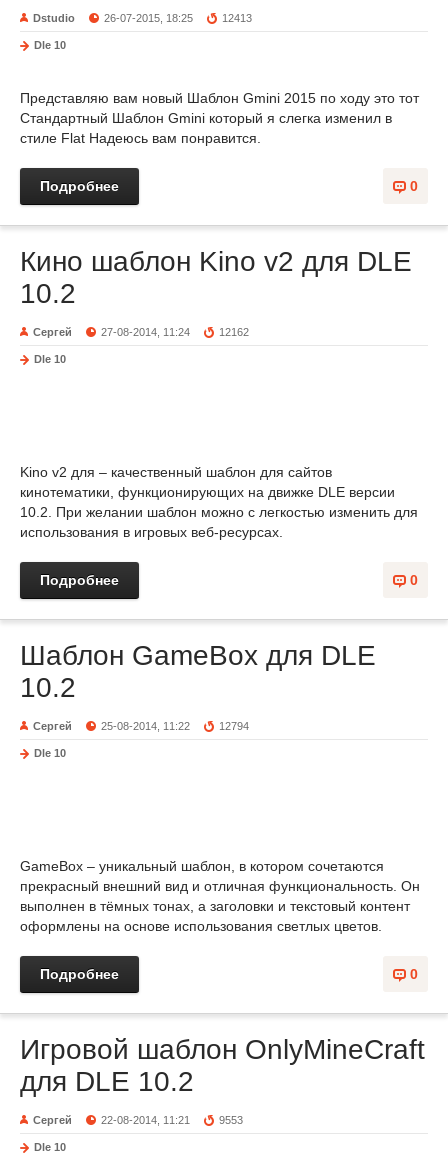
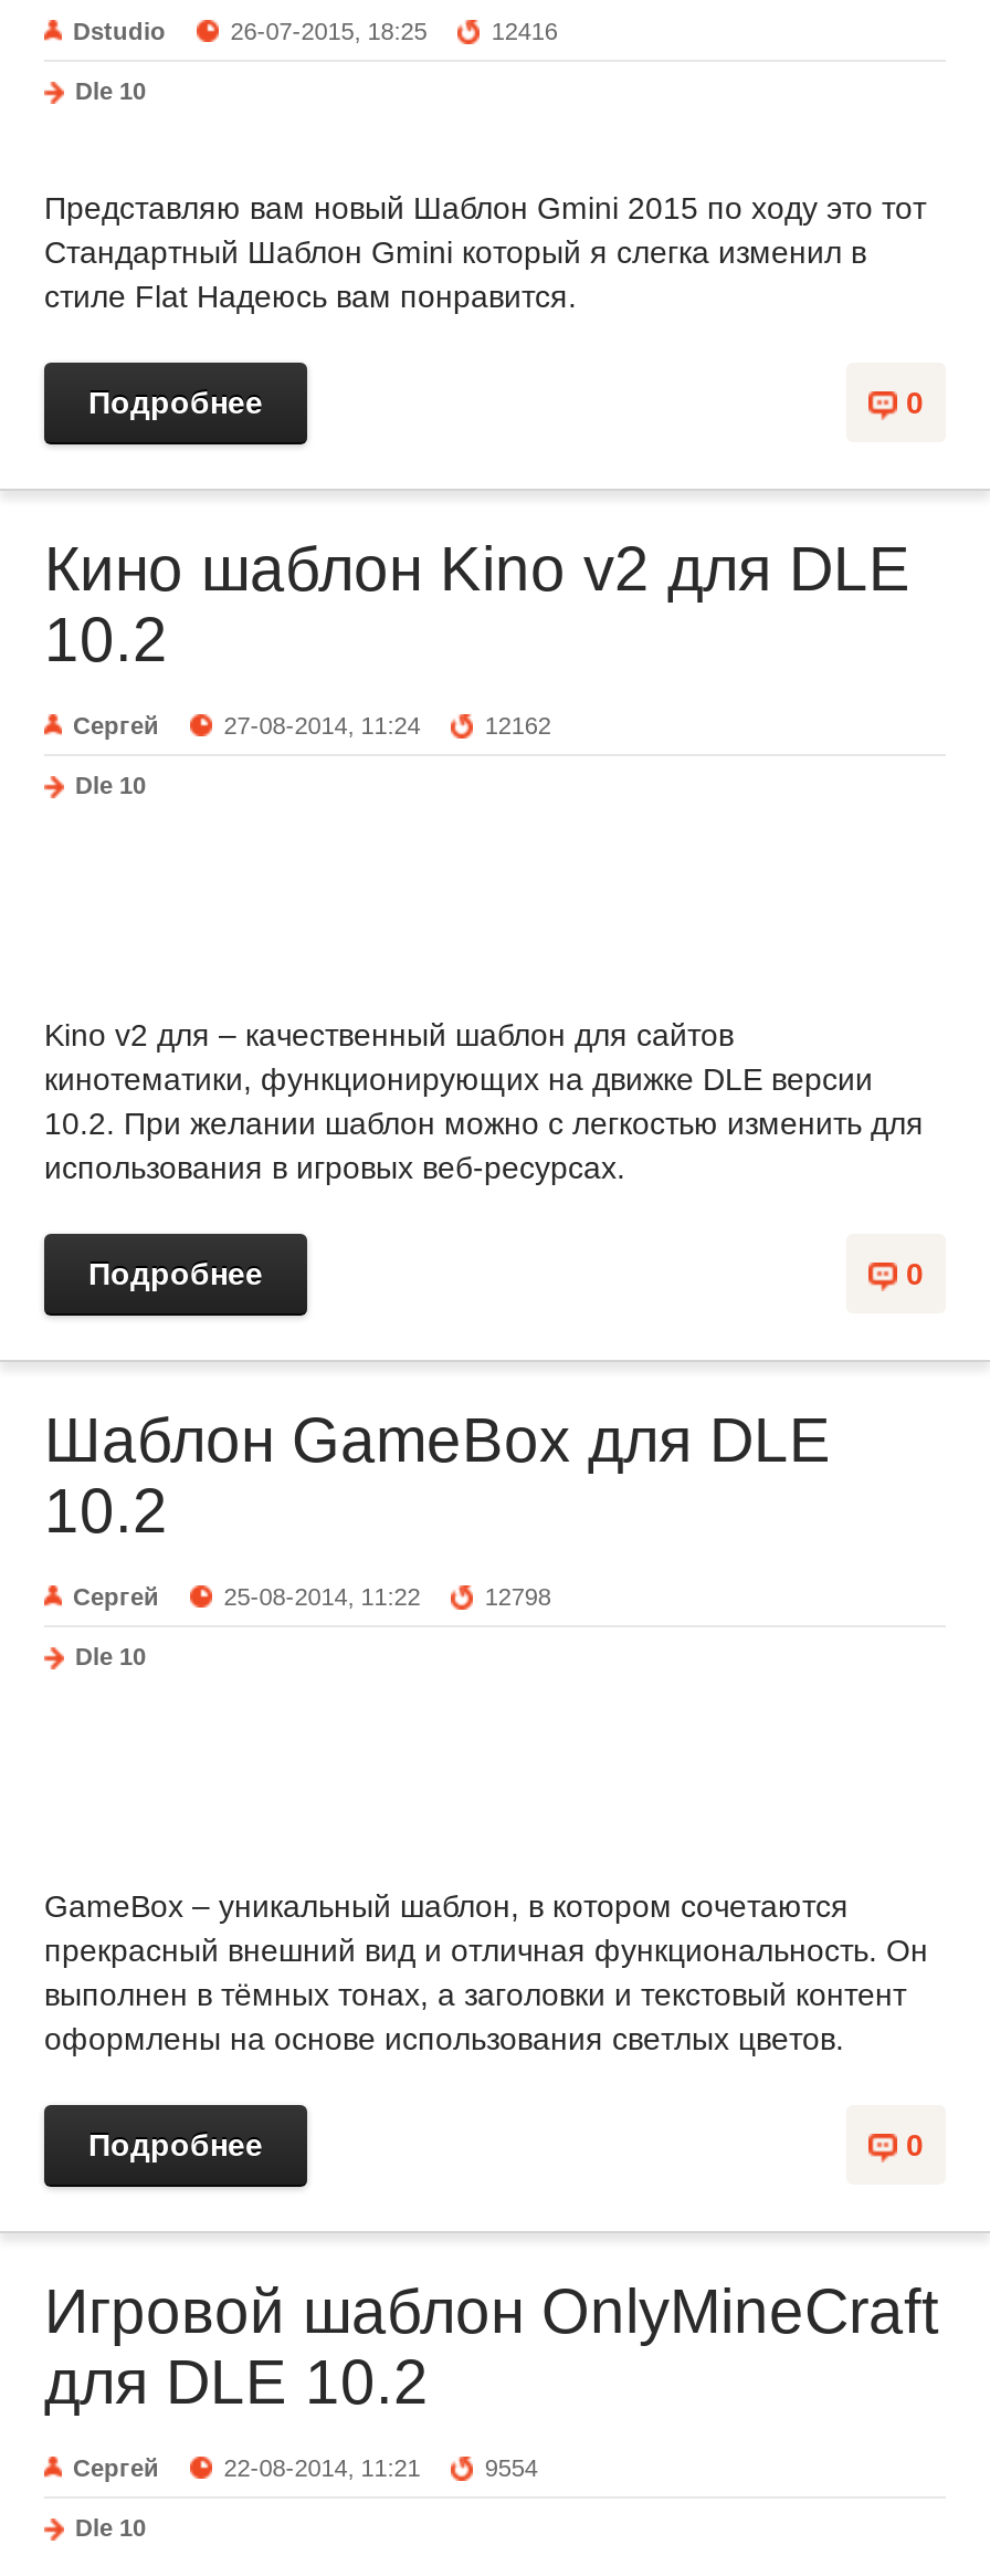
[222,12,252,24] 12413 -> [491,18,558,44] 12416
[219,720,249,732] 12794 -> [485,1583,551,1610] 12798
[219,1114,243,1126] 9553 -> [485,2454,538,2481] 9554

